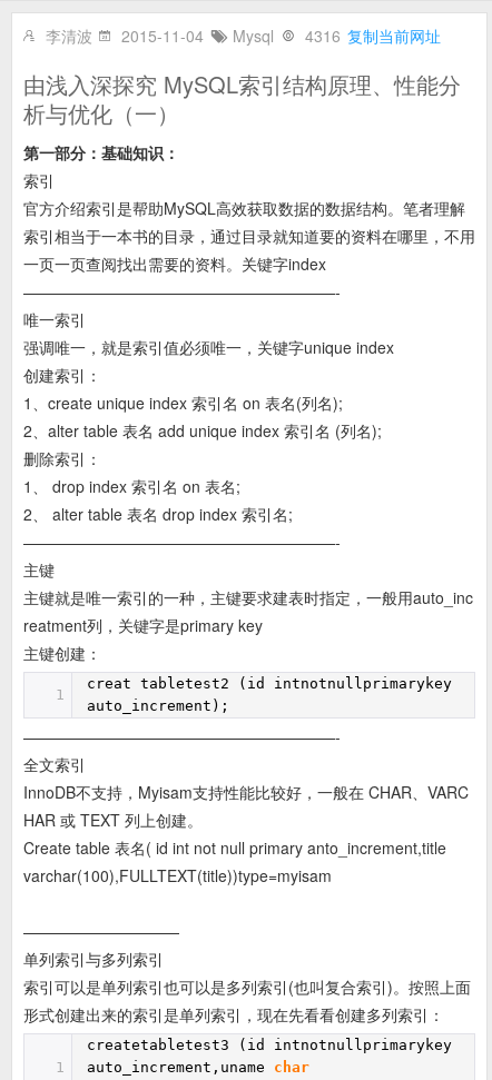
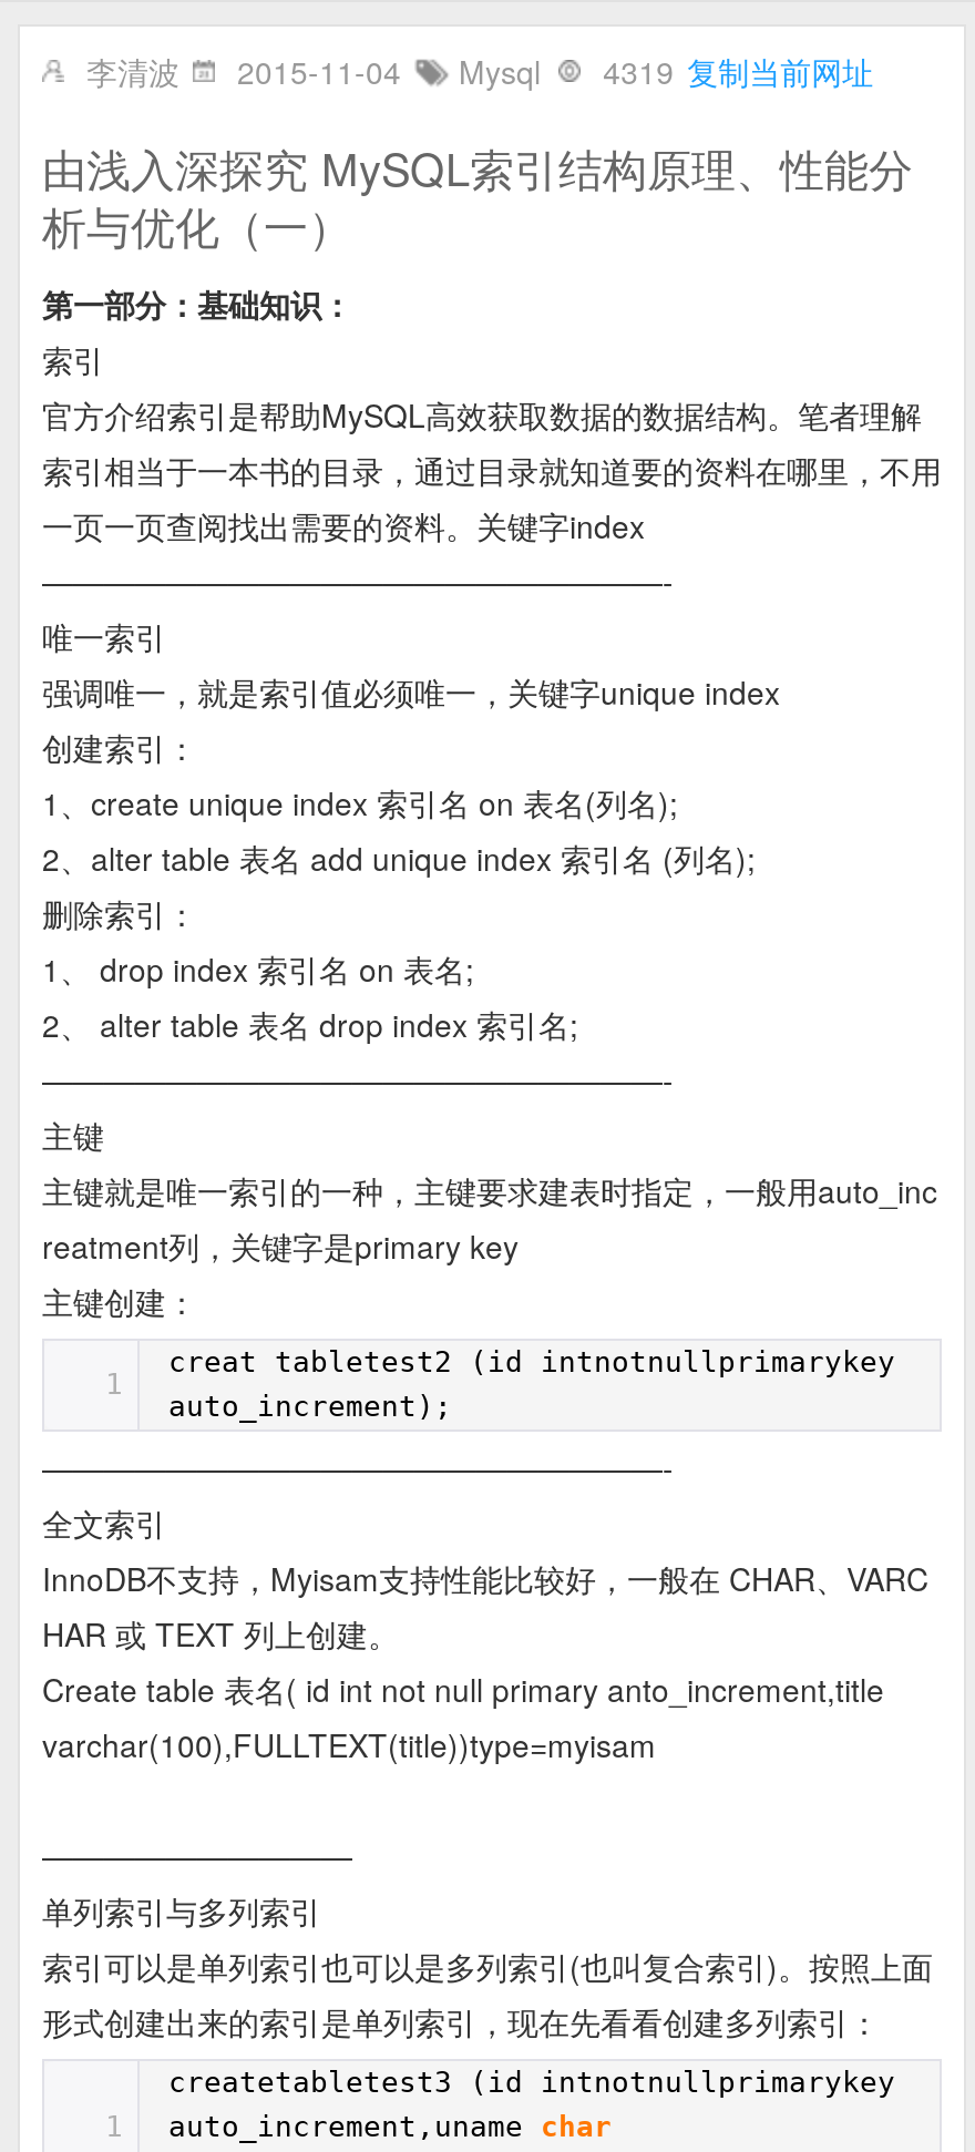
[305,24,441,47] 4316 复制当前网址 -> [603,49,873,93] 4319 复制当前网址

